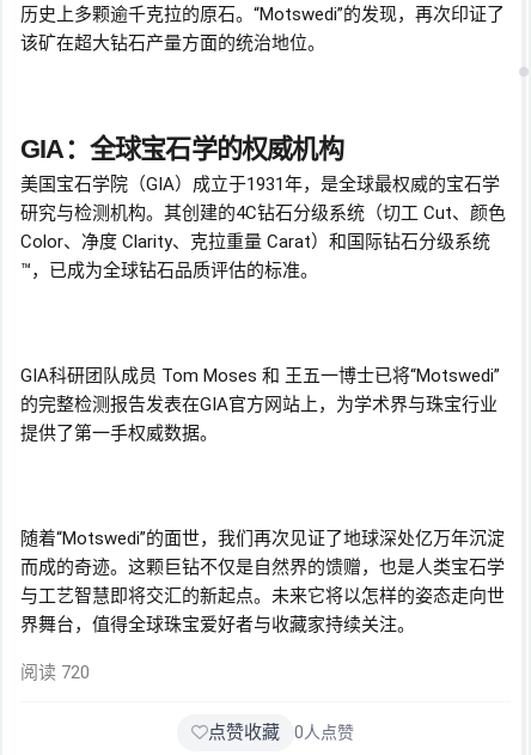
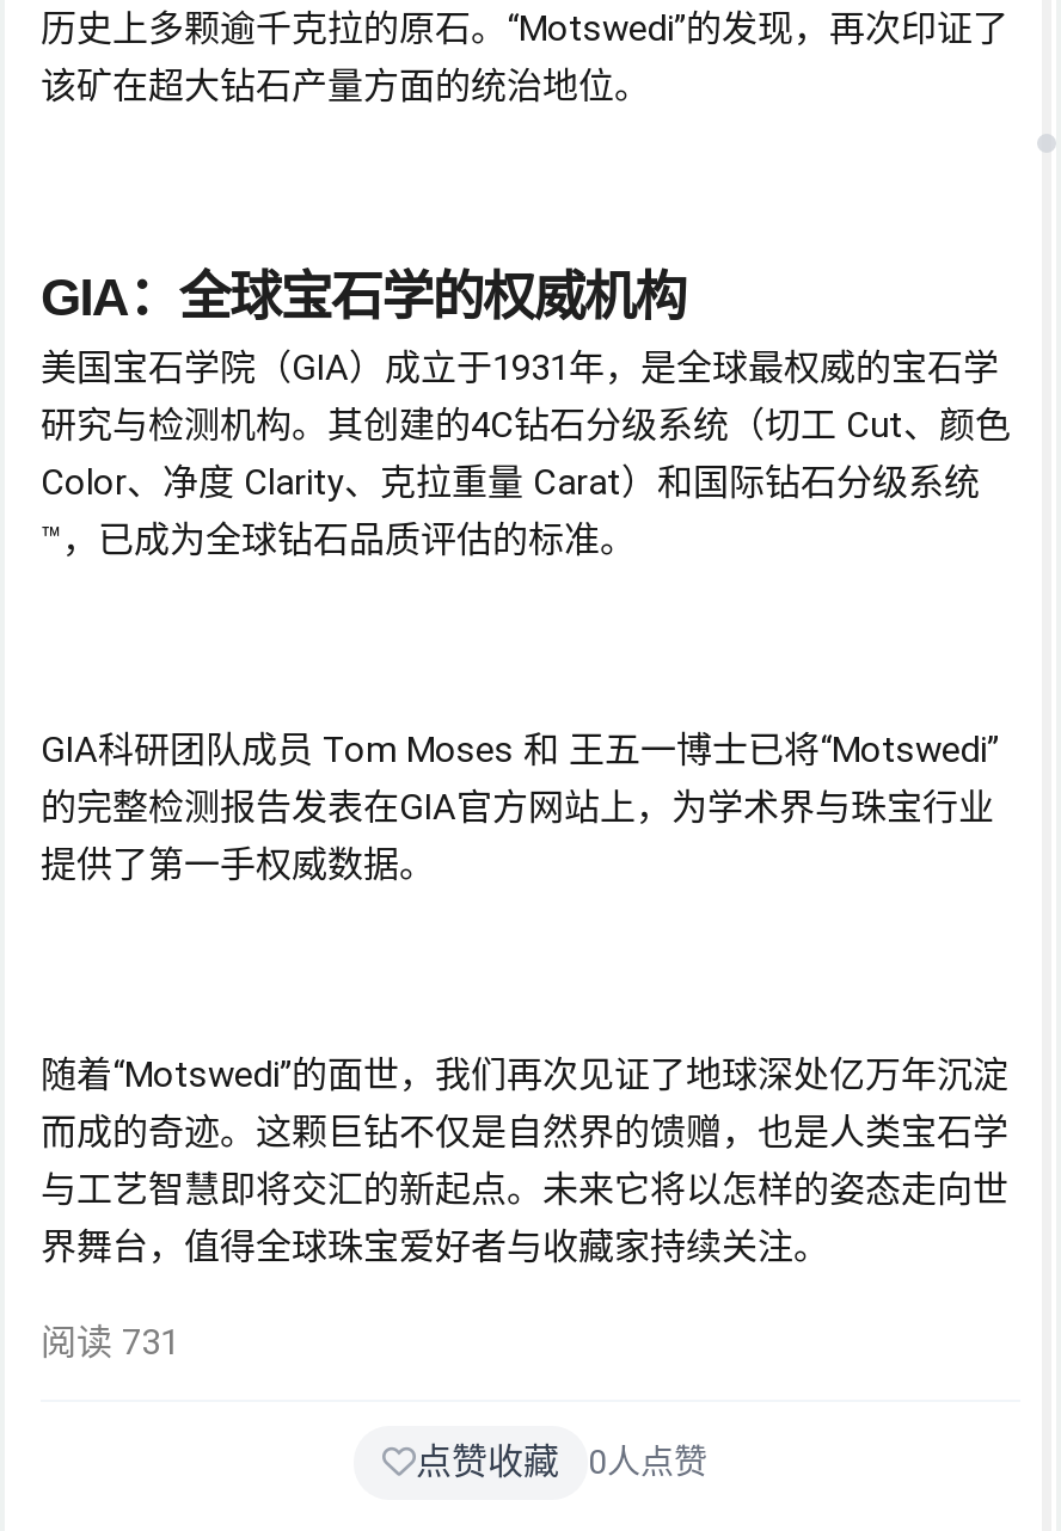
[20,661,90,683] 阅读 720 -> [41,1320,179,1363] 阅读 731

